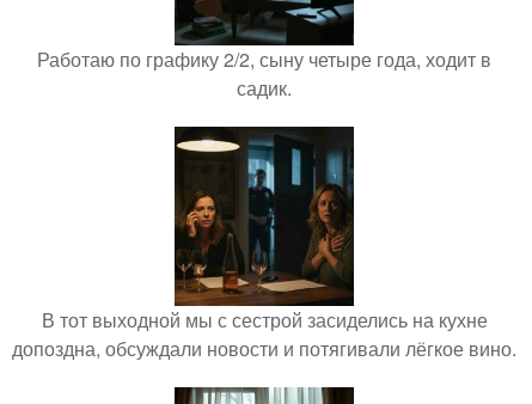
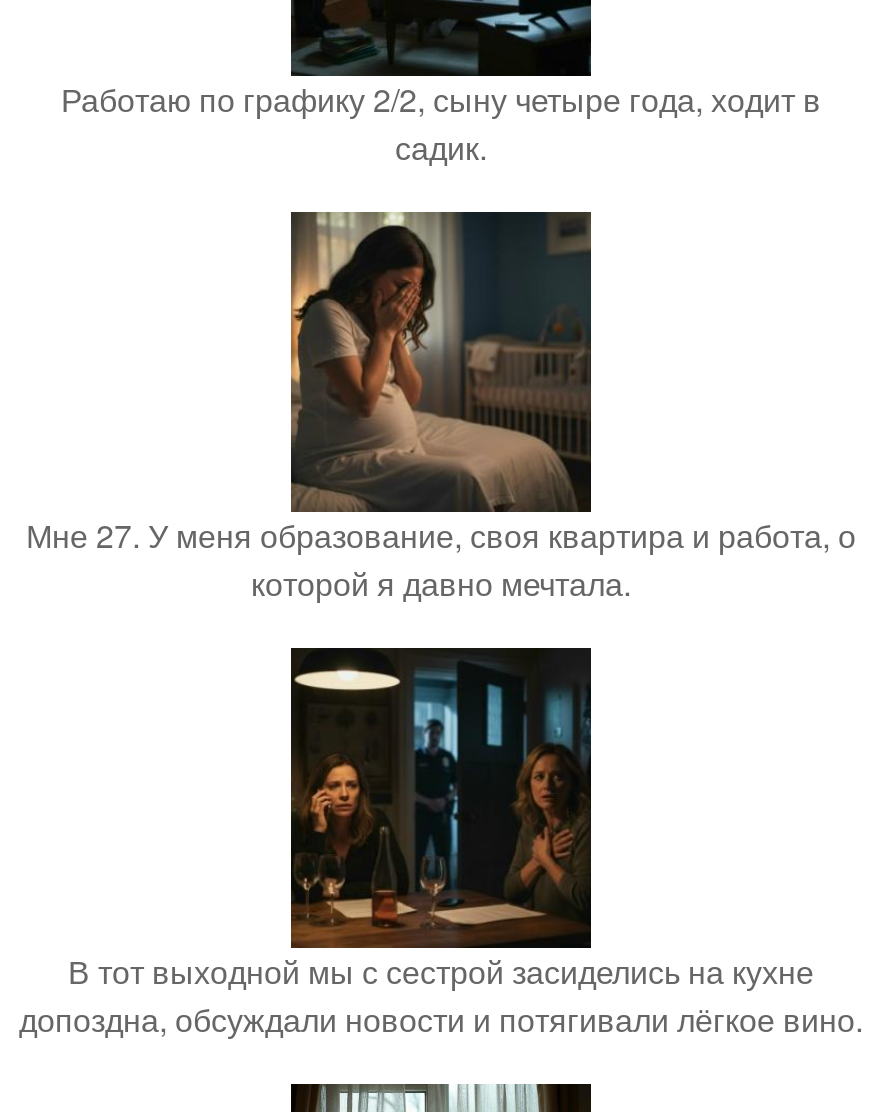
none -> [26,210,856,606] [image] | Мне 27. У меня образование, своя квартира и работа, о | которой я давно мечтала.

